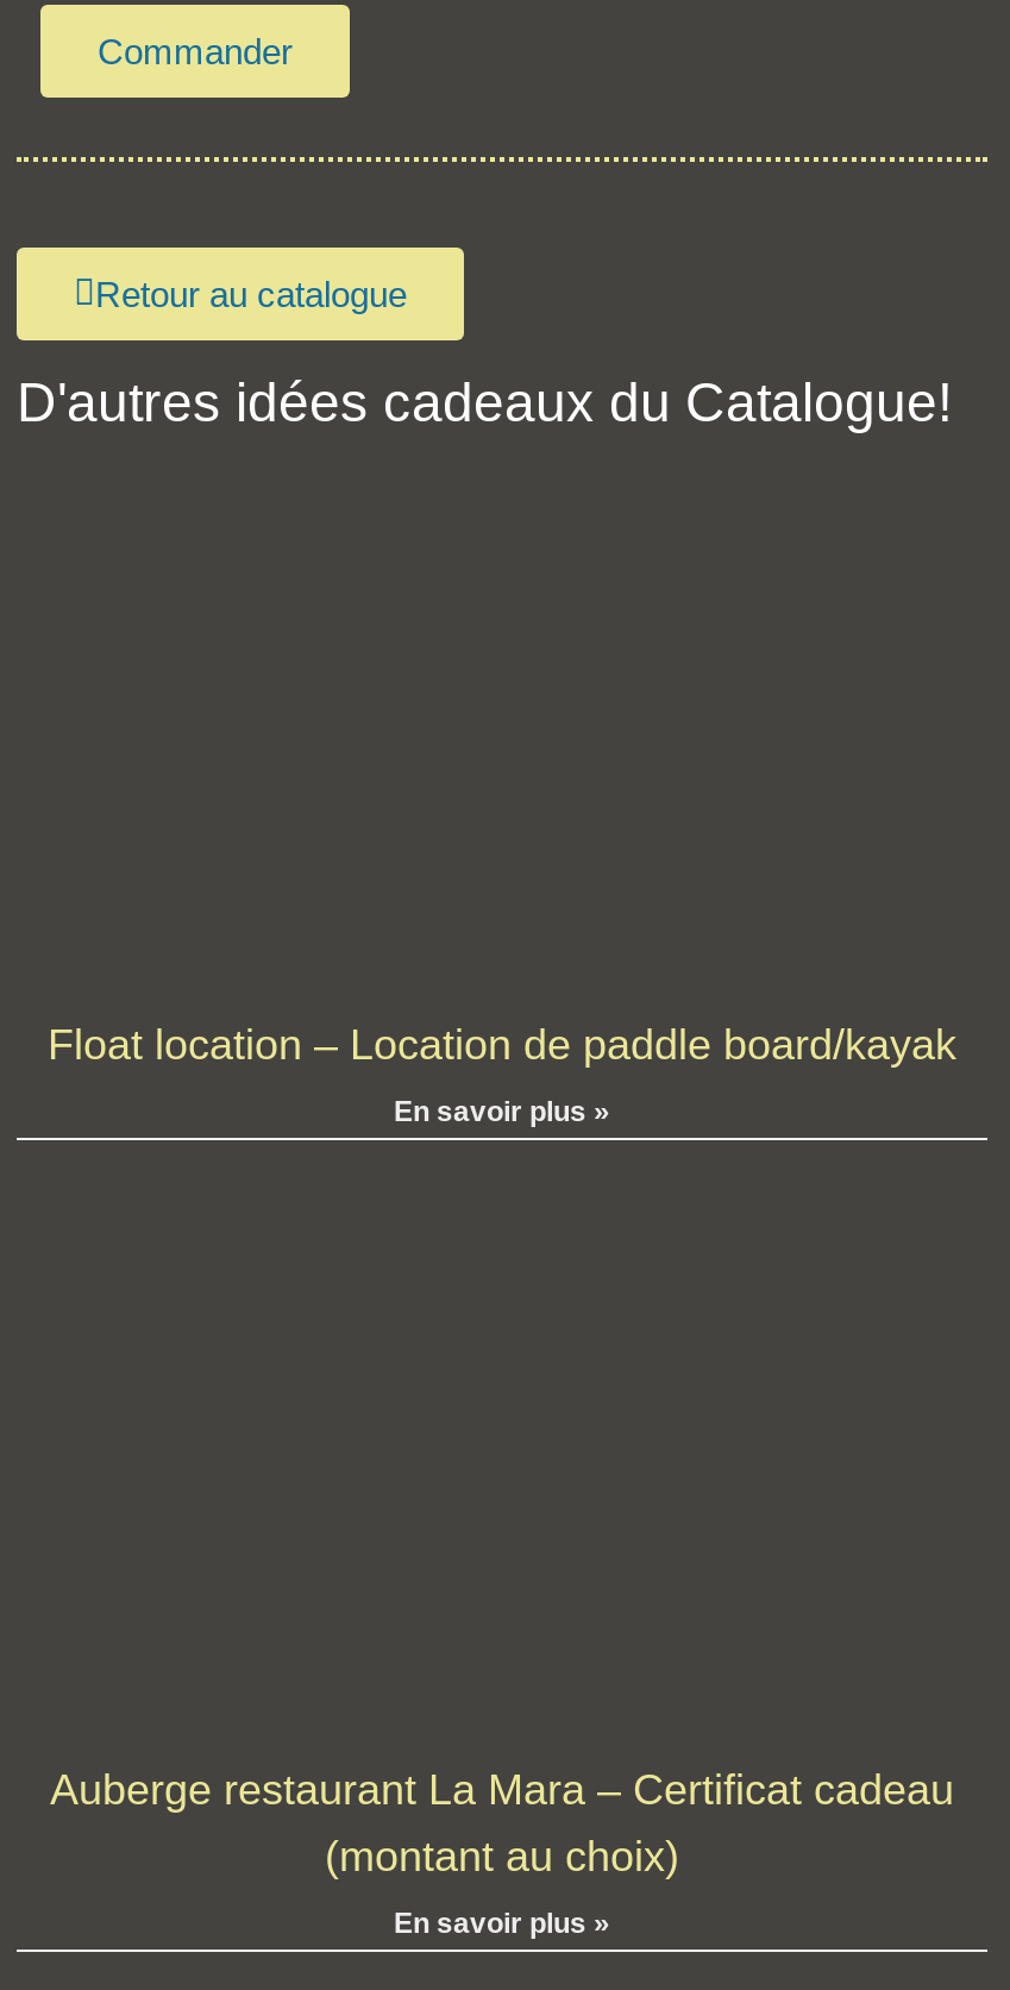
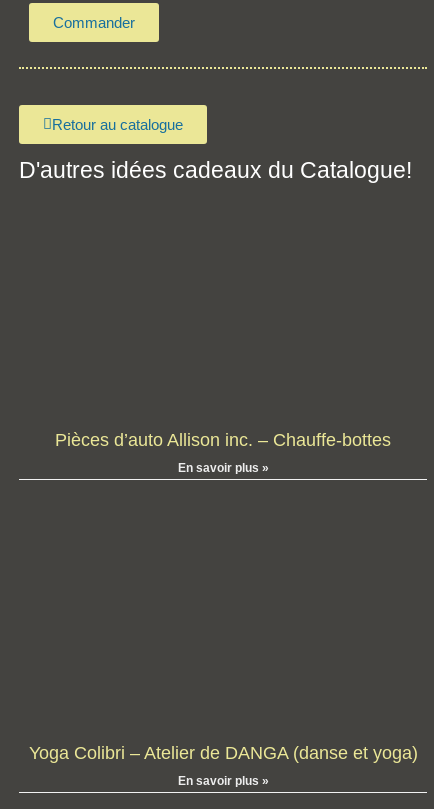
[48,1022,956,1069] Float location – Location de paddle board/kayak -> [55,430,391,450] Pièces d’auto Allison inc. – Chauffe-bottes
[50,1767,954,1881] Auberge restaurant La Mara – Certificat cadeau | (montant au choix) -> [28,743,417,763] Yoga Colibri – Atelier de DANGA (danse et yoga)

